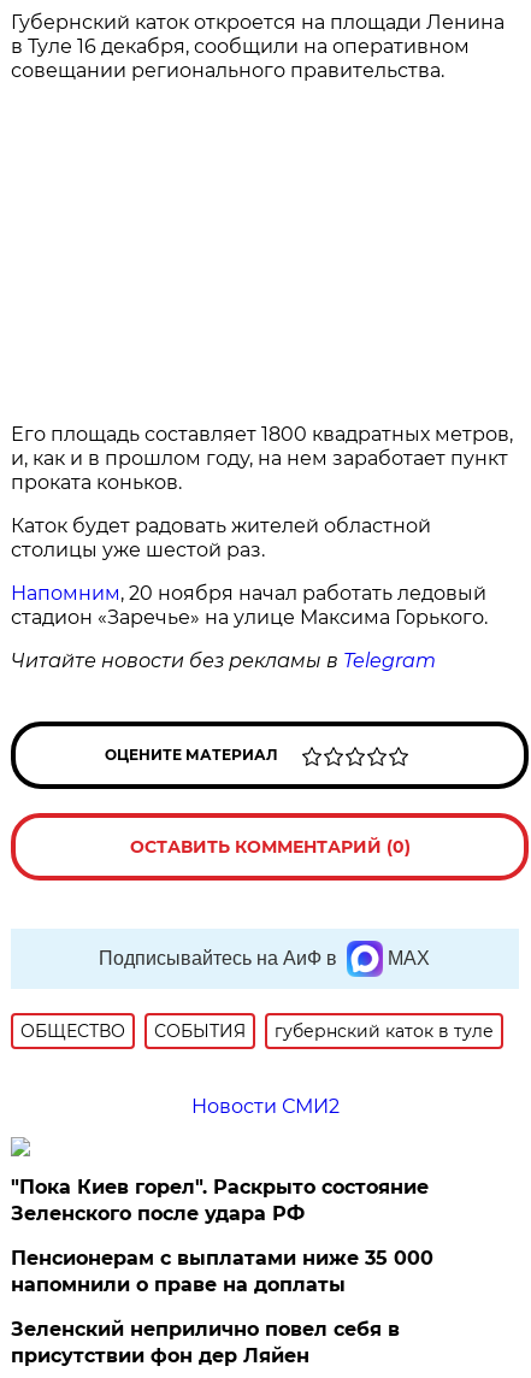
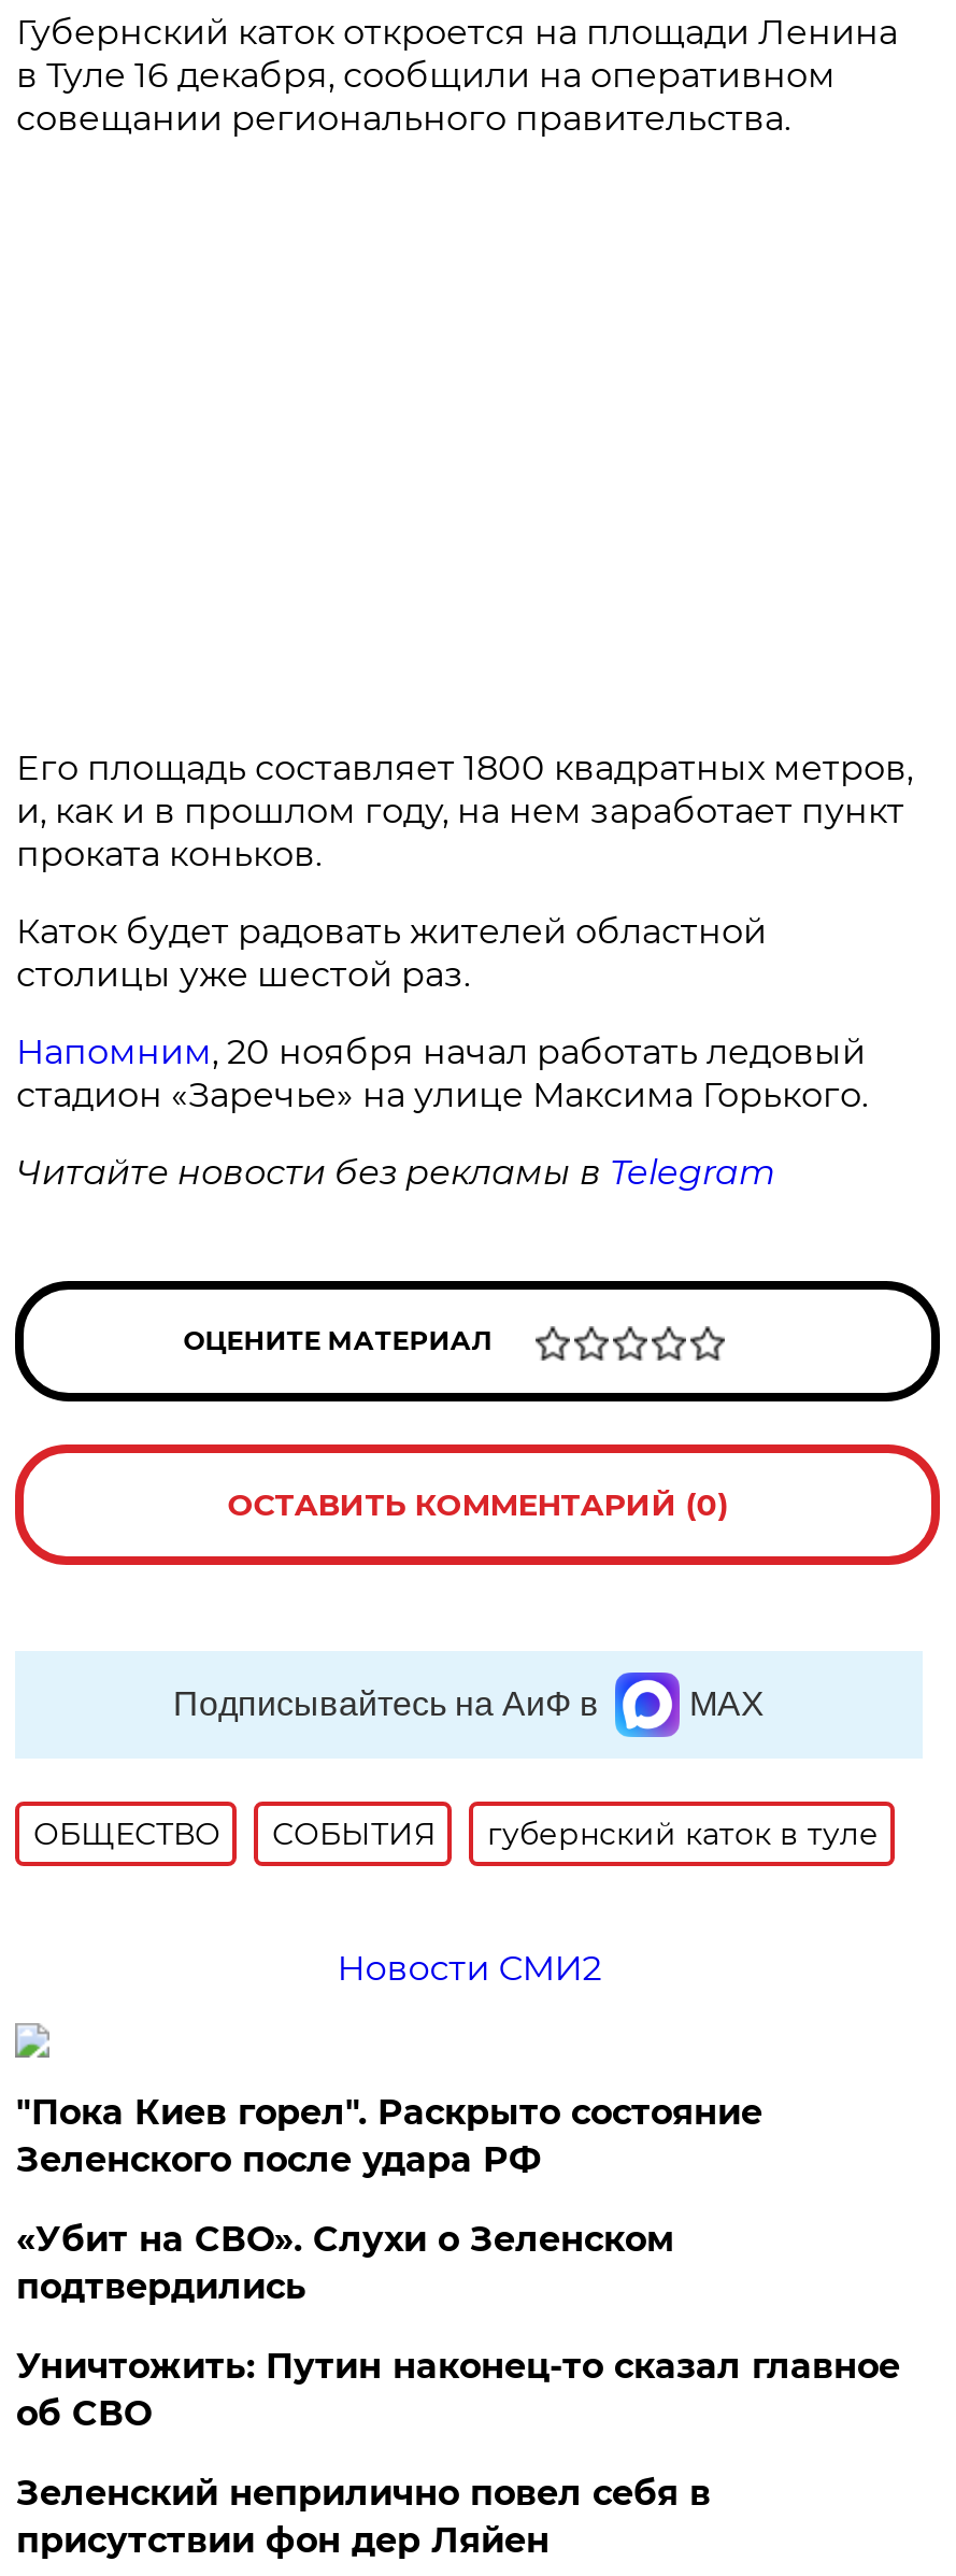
[11,1247,434,1296] Пенсионерам с выплатами ниже 35 000 | напомнили о праве на доплаты -> [16,2219,900,2434] «Убит на СВО». Слухи о Зеленском | подтвердились | Уничтожить: Путин наконец-то сказал главное | об СВО

